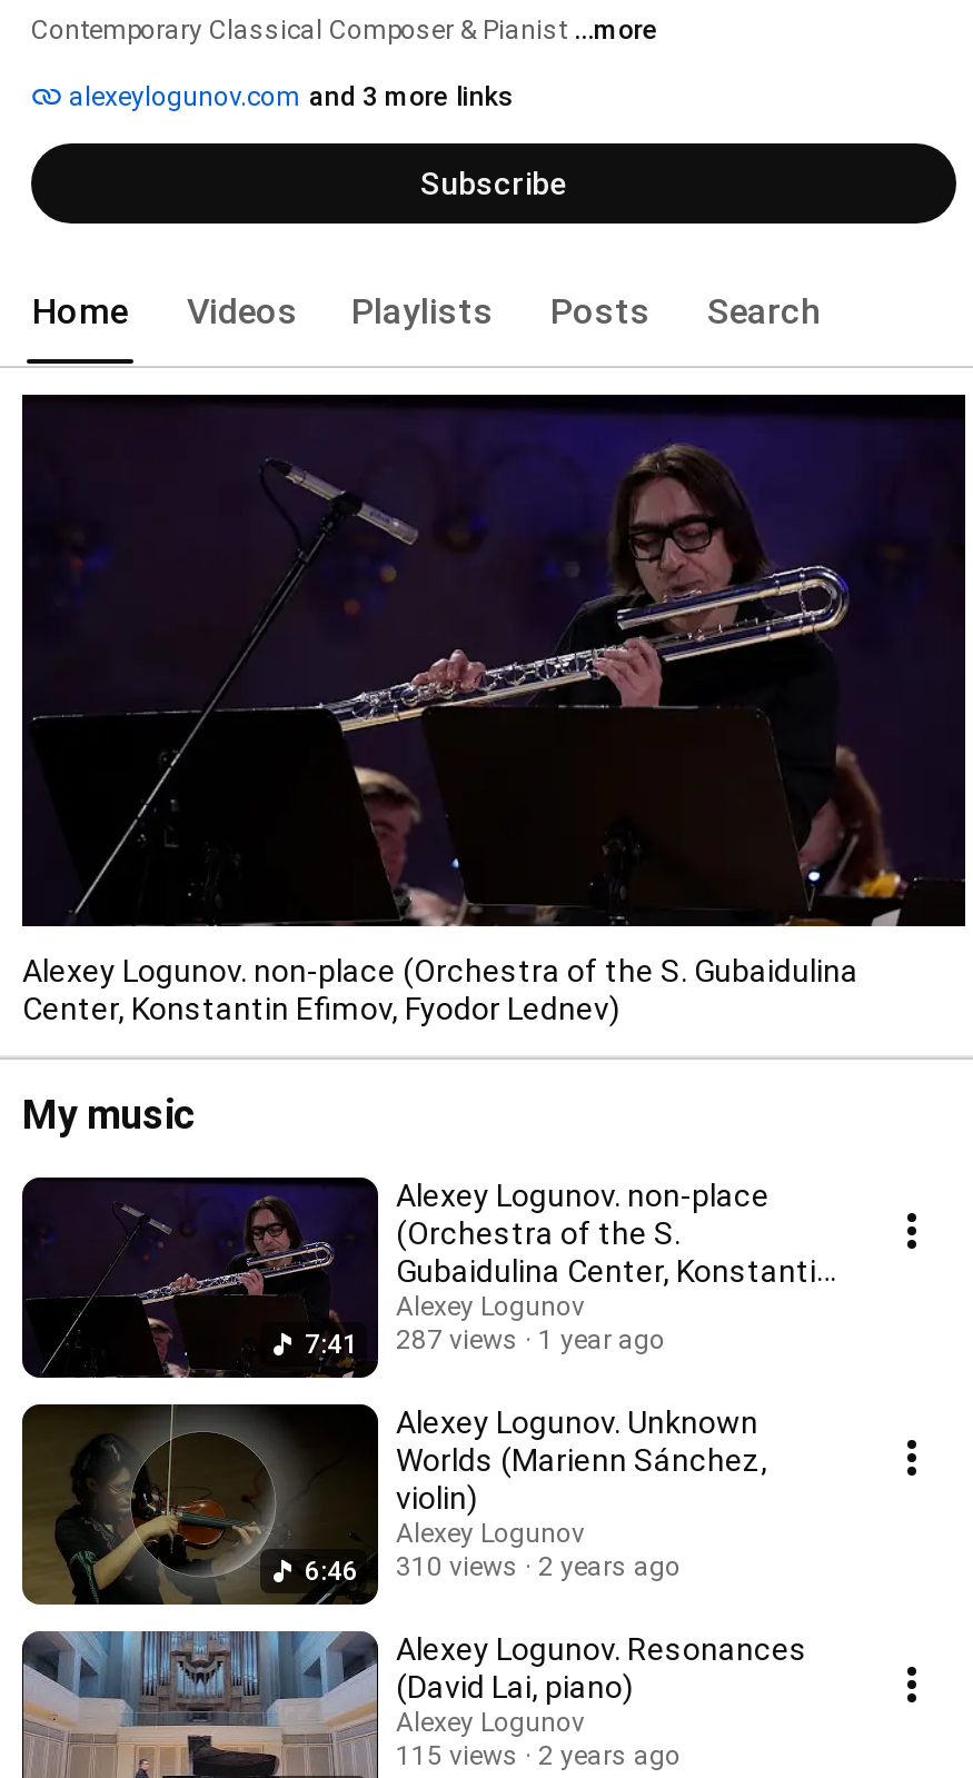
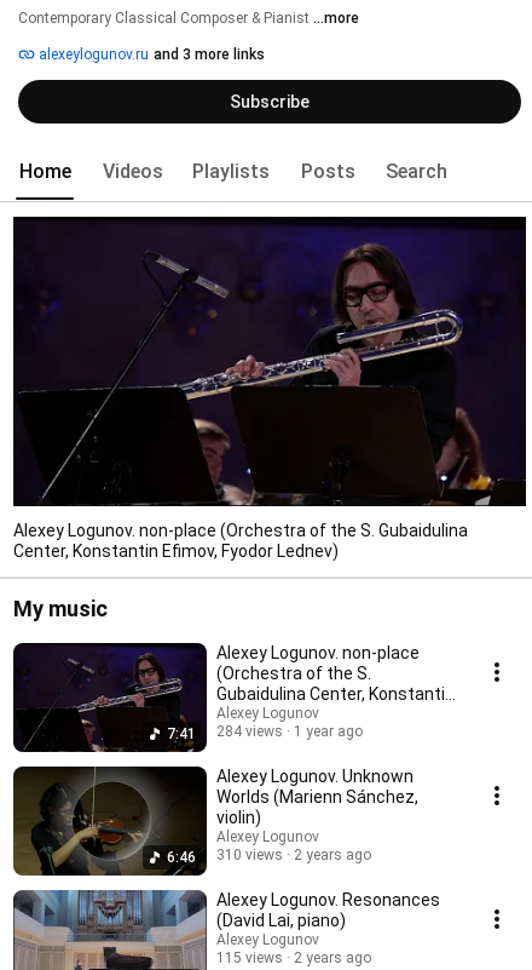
[62,81,514,112] alexeylogunov.com and 3 more links -> [35,46,265,63] alexeylogunov.ru and 3 more links
[305,1323,665,1359] 7:41 287 views 1 year ago -> [167,722,363,742] 7:41 284 views 1 year ago

